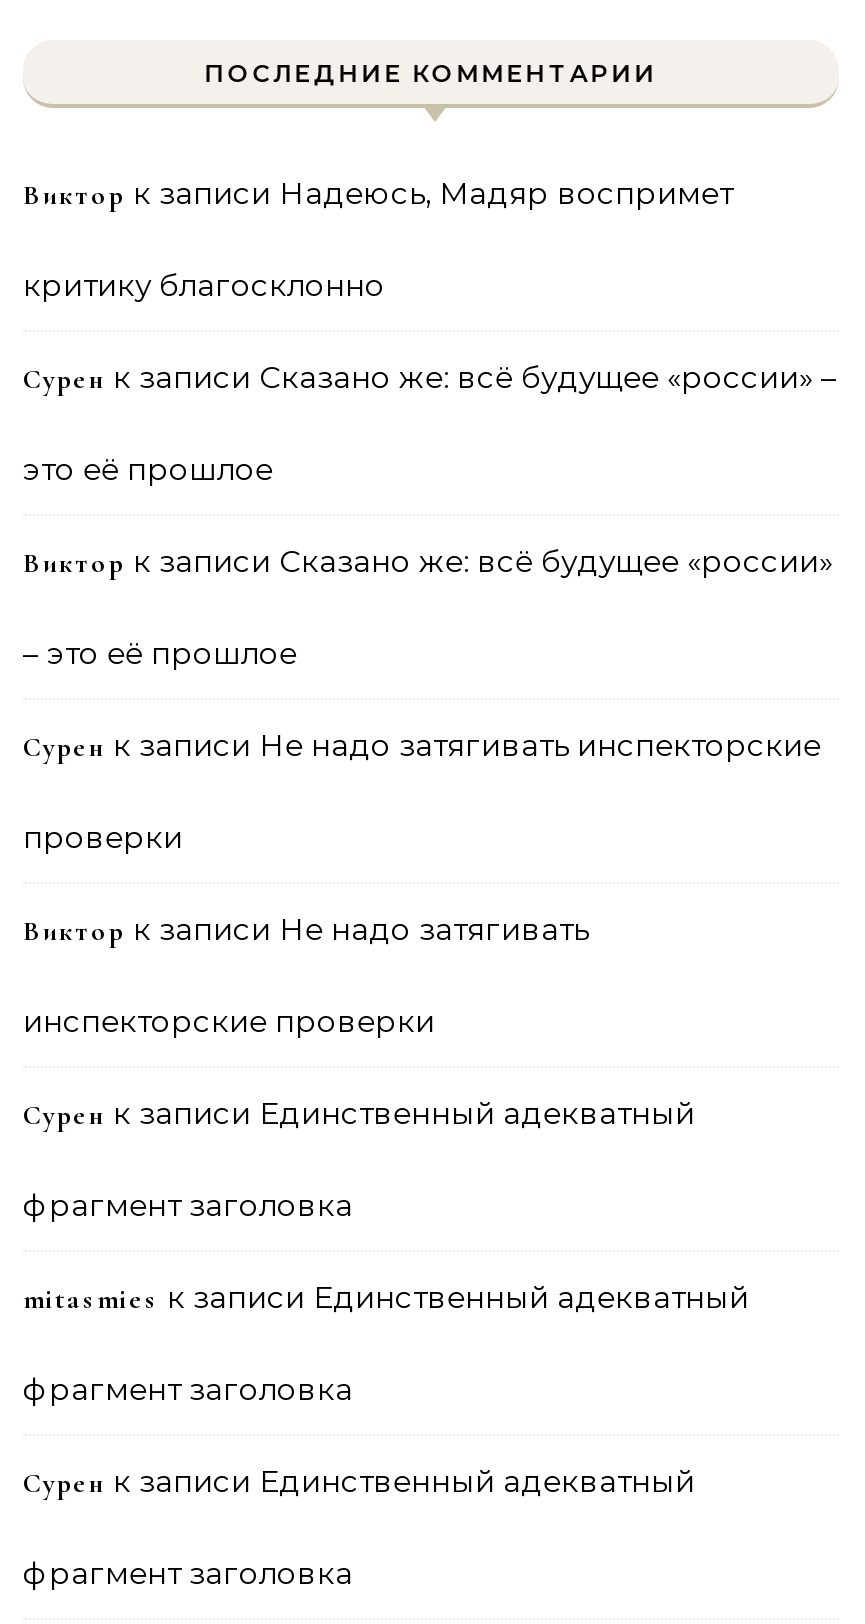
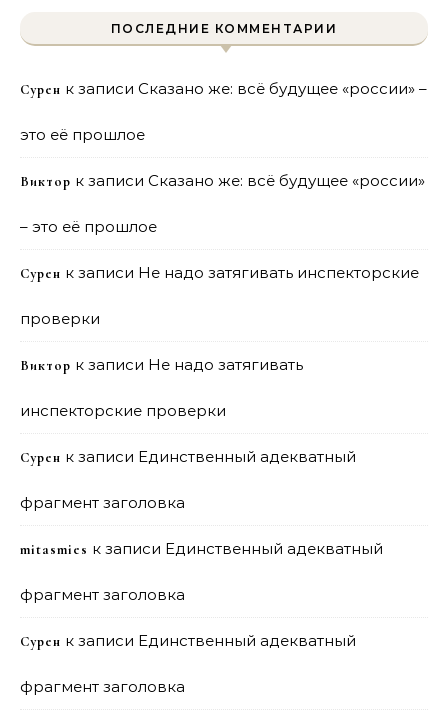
[23,174,733,304] Виктор к записи Надеюсь, Мадяр воспримет | критику благосклонно -> none

